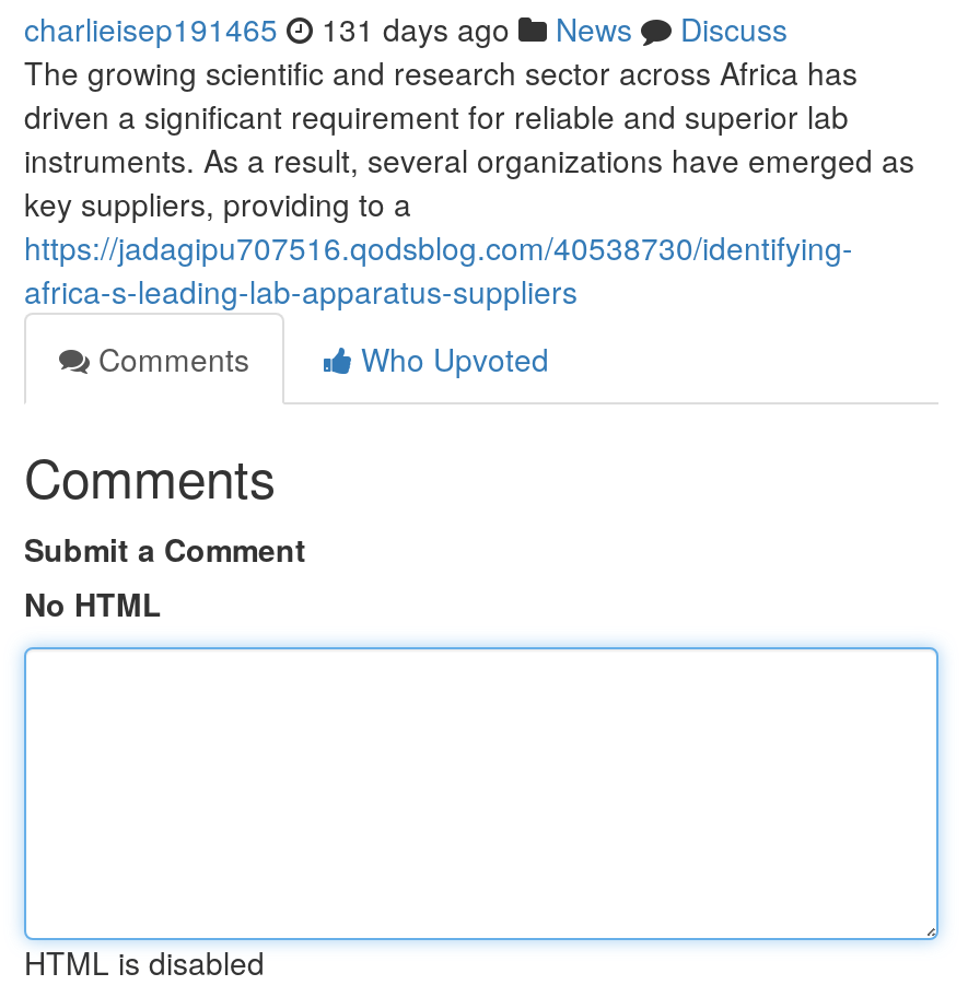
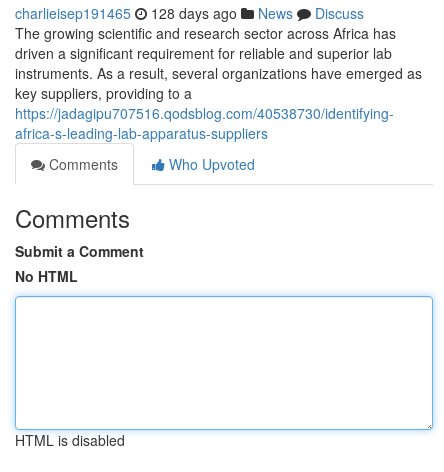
[24,7,788,50] charlieisep191465 131 days ago News Discuss -> [15,3,364,23] charlieisep191465 128 days ago News Discuss

